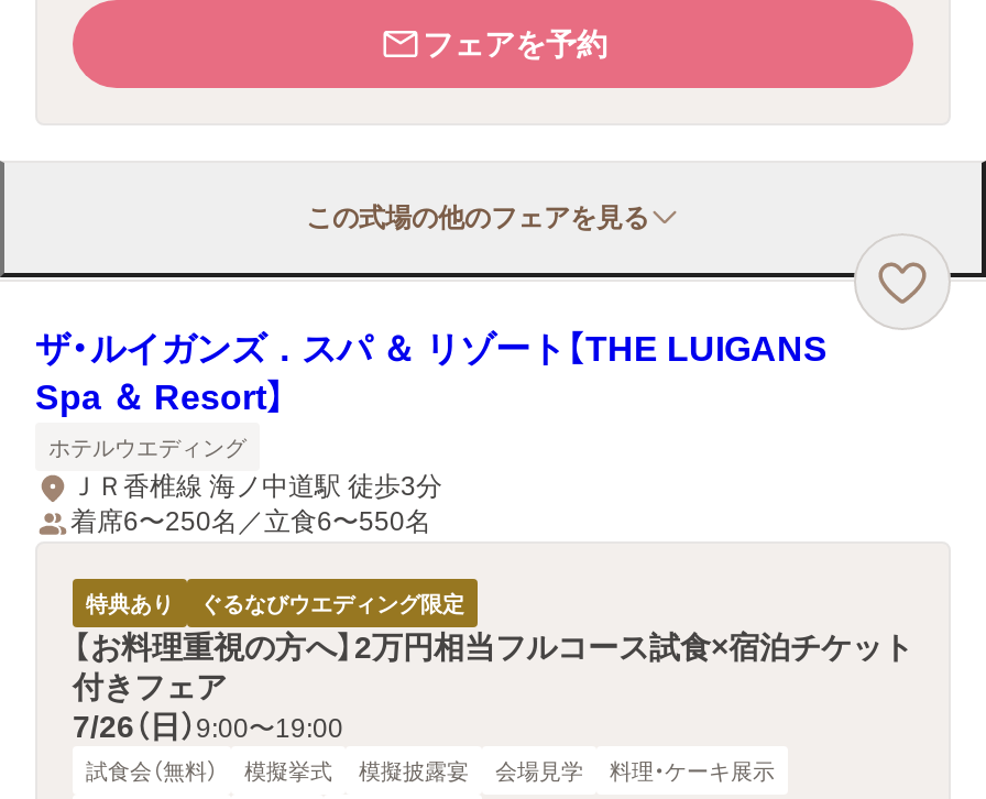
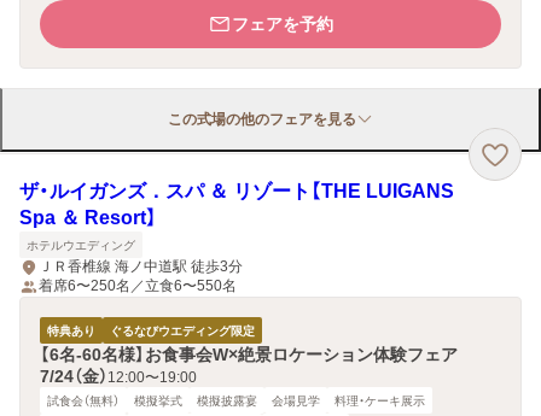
[73,630,913,744] 【お料理重視の方へ】2万円相当フルコース試食×宿泊チケット | 付きフェア | 7/26（日）9:00〜19:00 -> [40,345,458,386] 【6名-60名様】お食事会W×絶景ロケーション体験フェア | 7/24（金）12:00〜19:00

